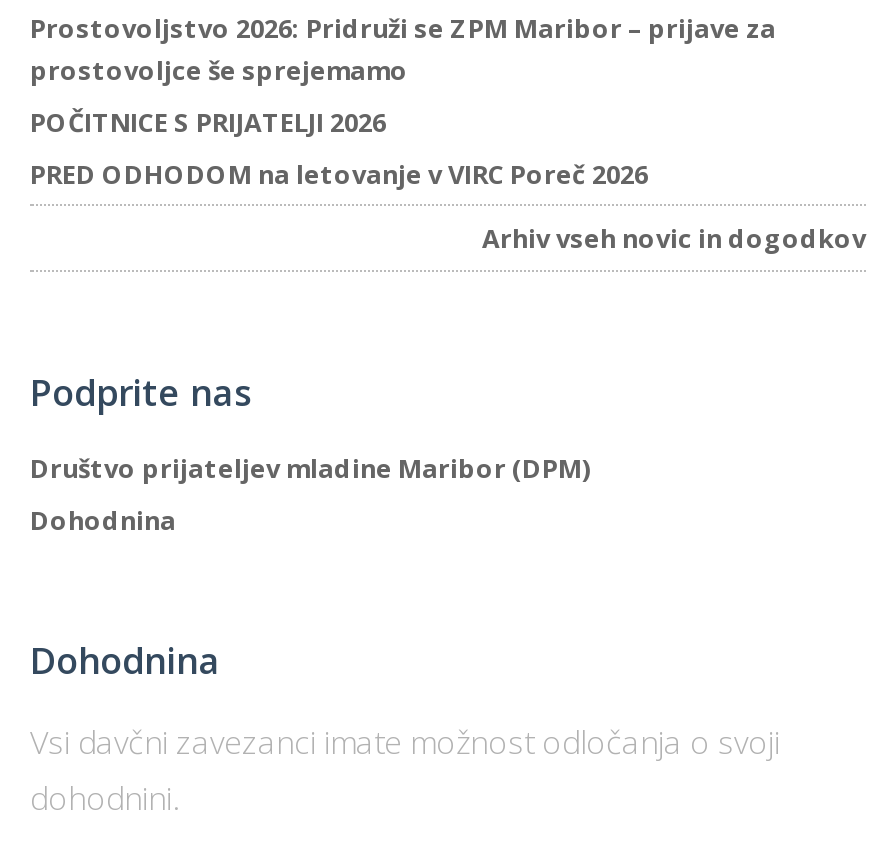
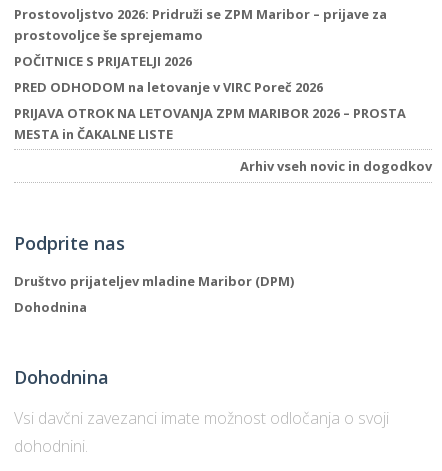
none -> [14,104,406,143] PRIJAVA OTROK NA LETOVANJA ZPM MARIBOR 2026 – PROSTA | MESTA in ČAKALNE LISTE

